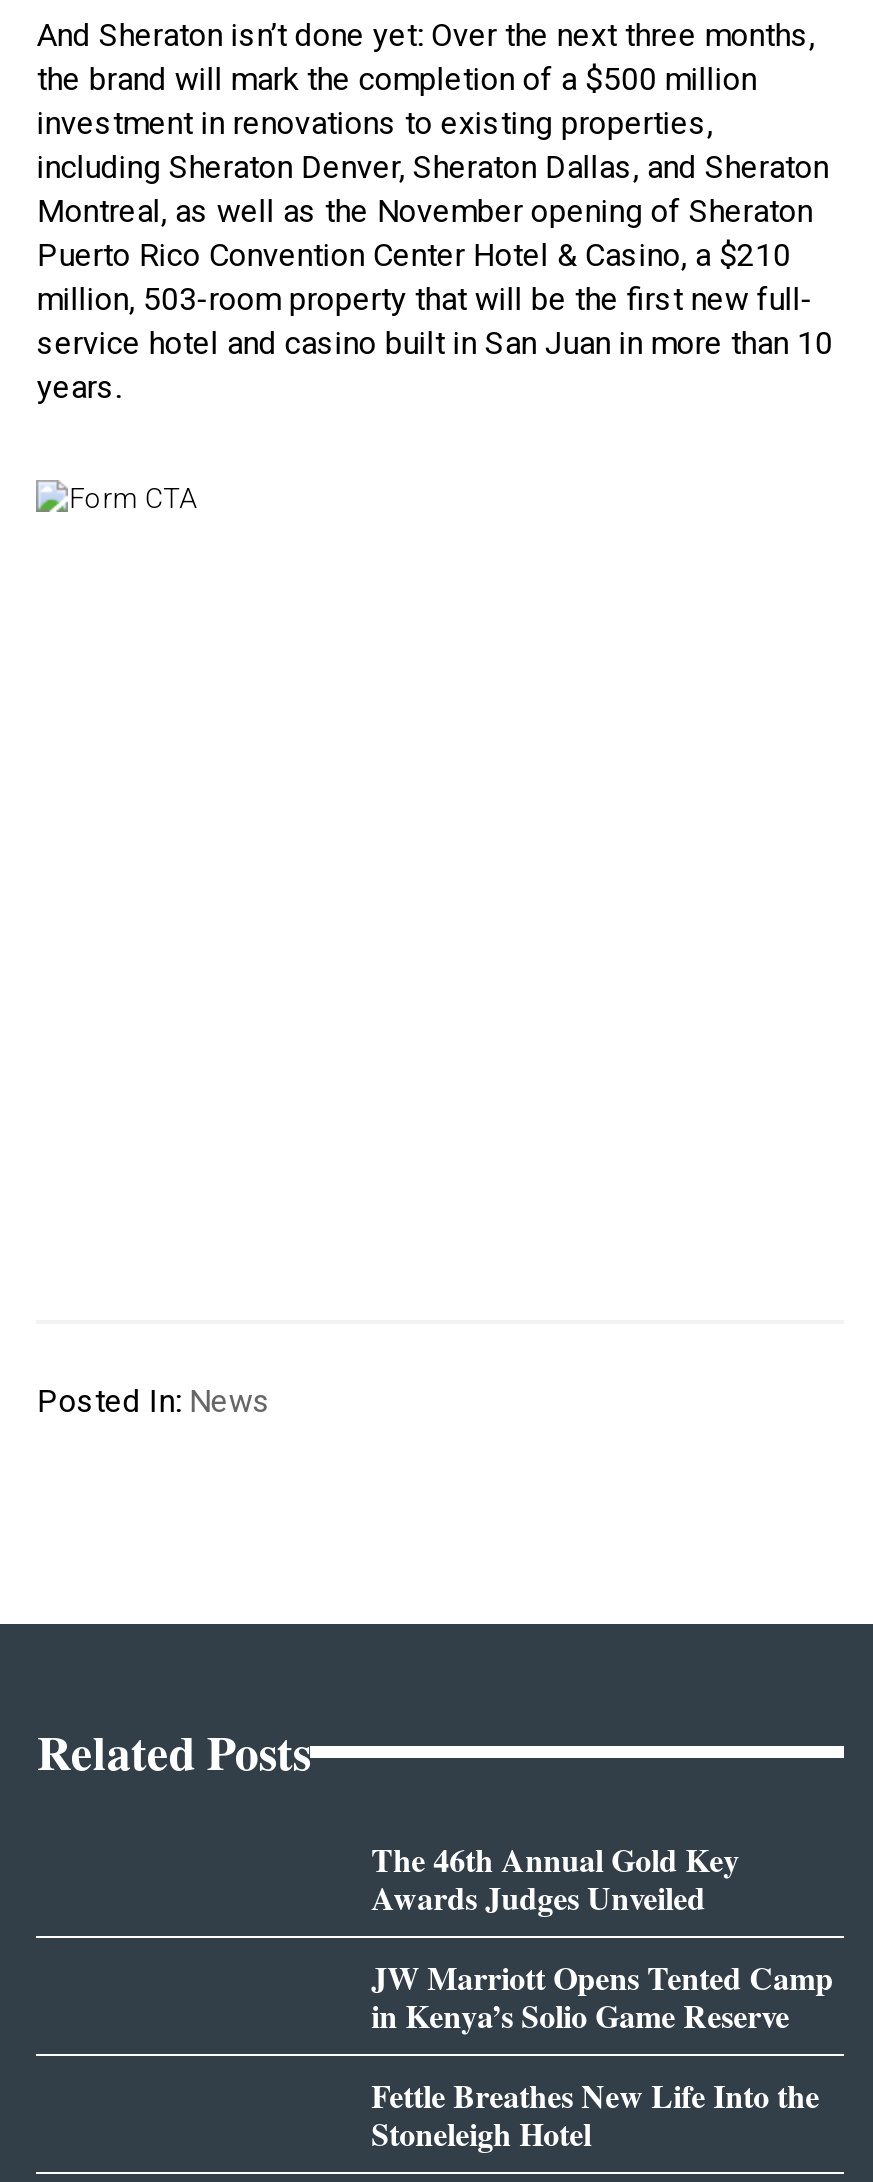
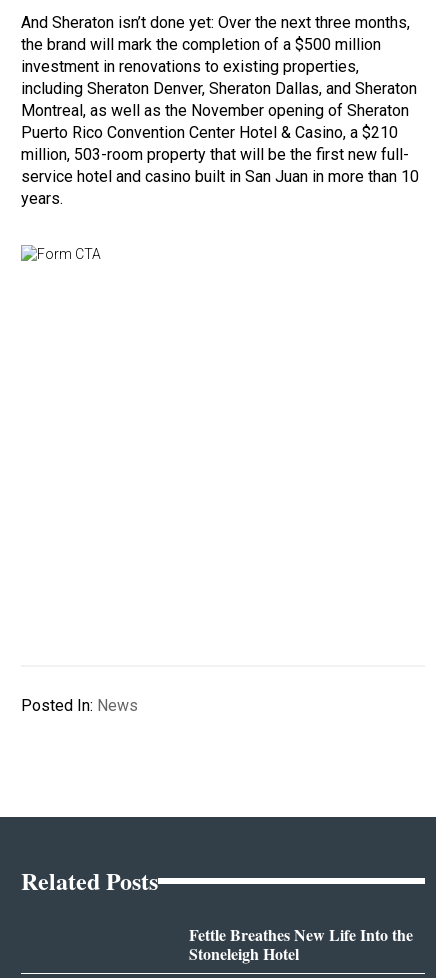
[371,1835,833,2037] The 46th Annual Gold Key | Awards Judges Unveiled | JW Marriott Opens Tented Camp | in Kenya’s Solio Game Reserve -> none

